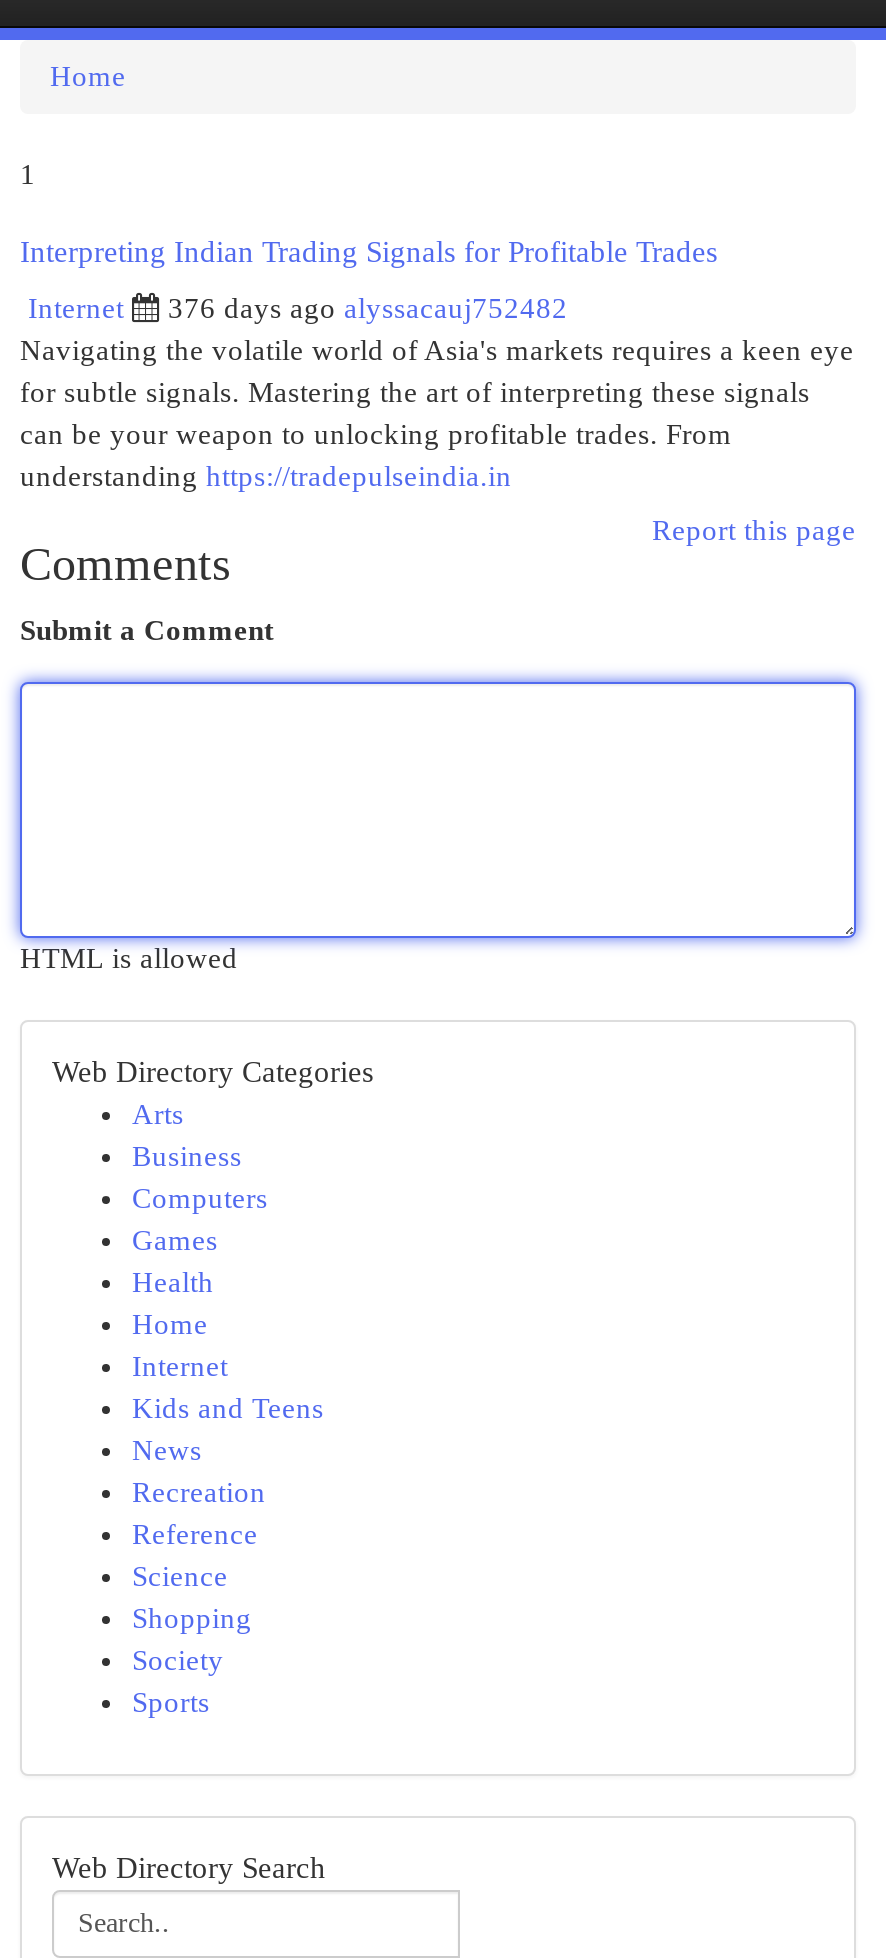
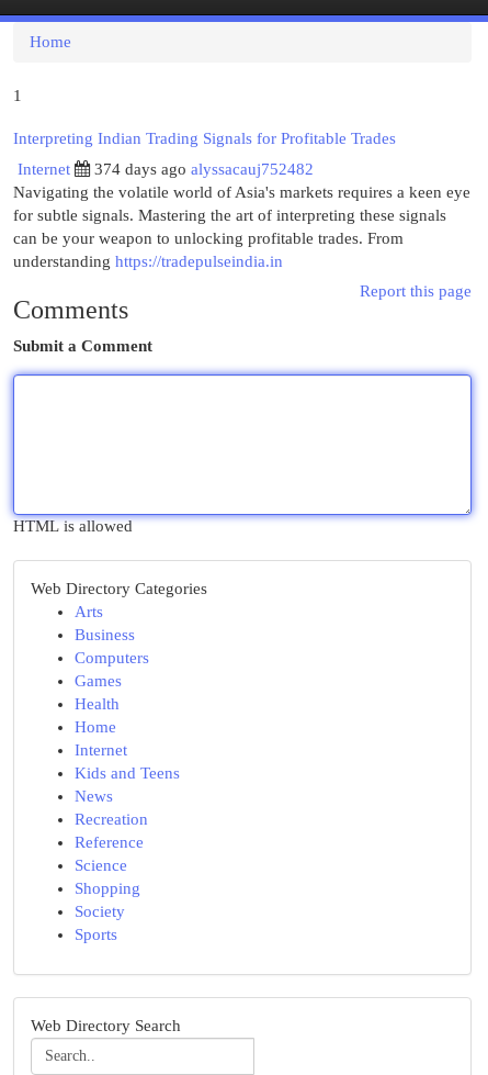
[168,292,568,324] 376 days ago alyssacauj752482 -> [94,160,314,178] 374 days ago alyssacauj752482

